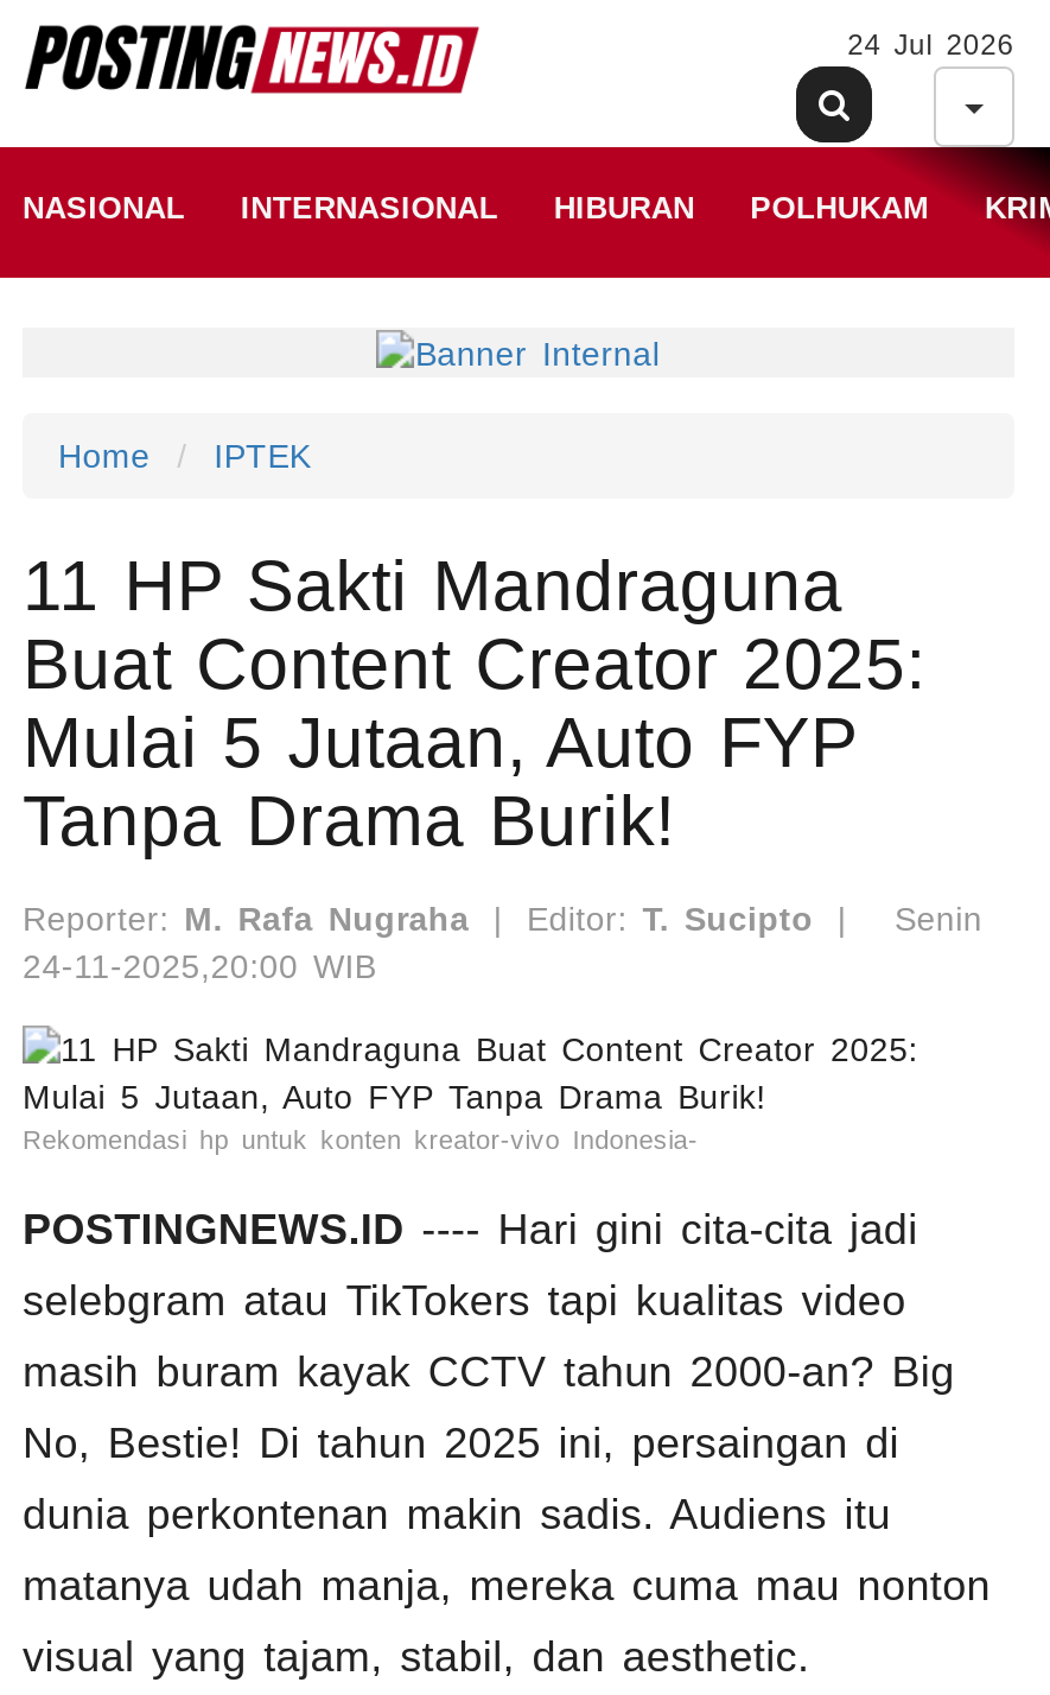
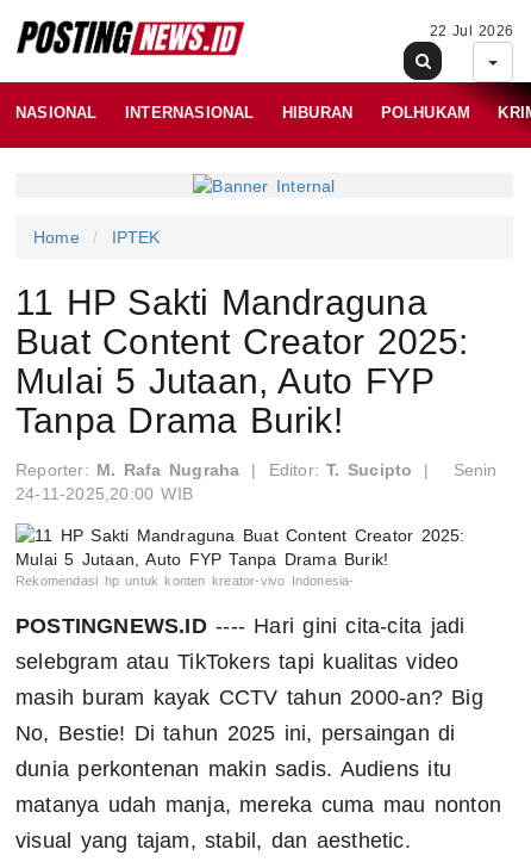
[847,28,1014,62] 24 Jul 2026 -> [429,23,513,39] 22 Jul 2026

